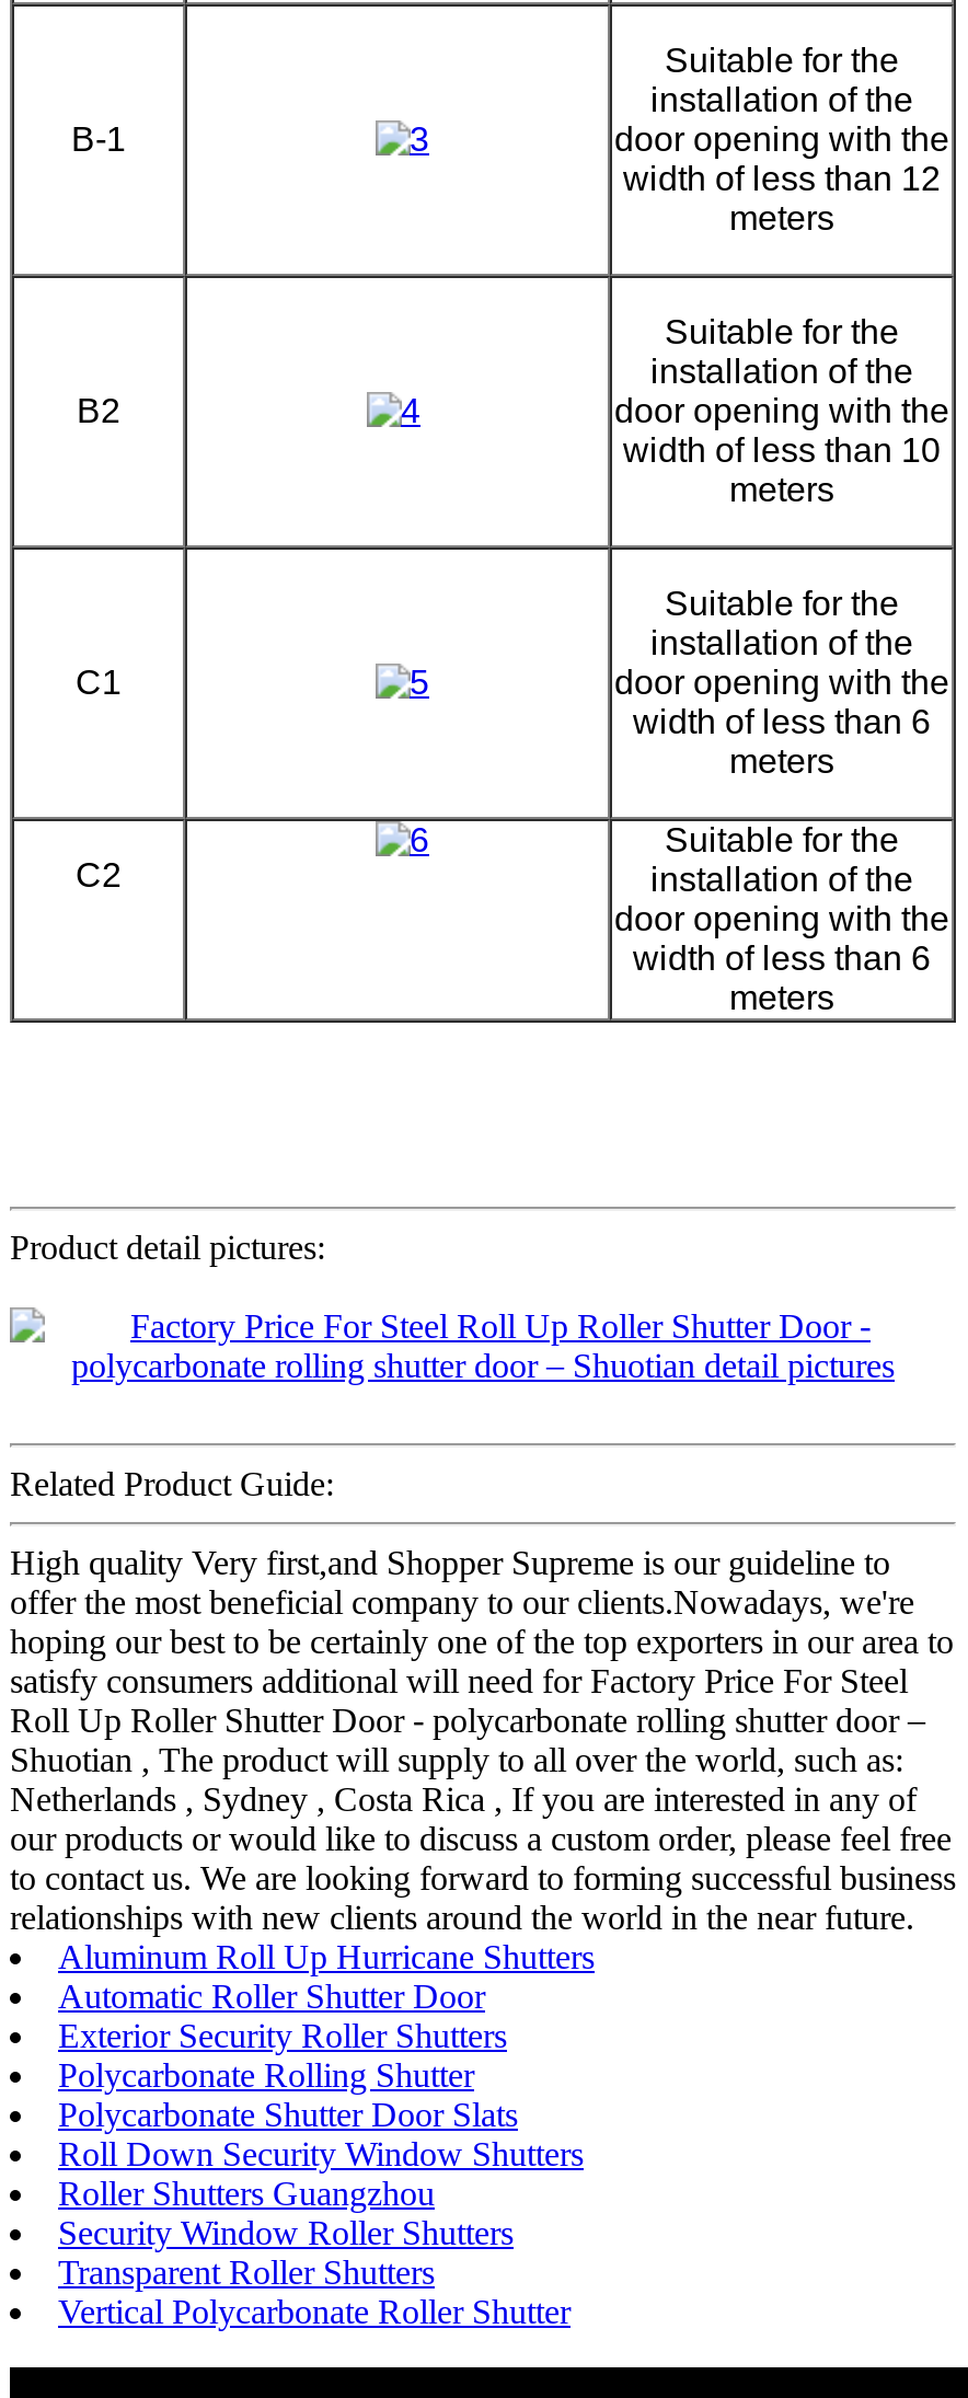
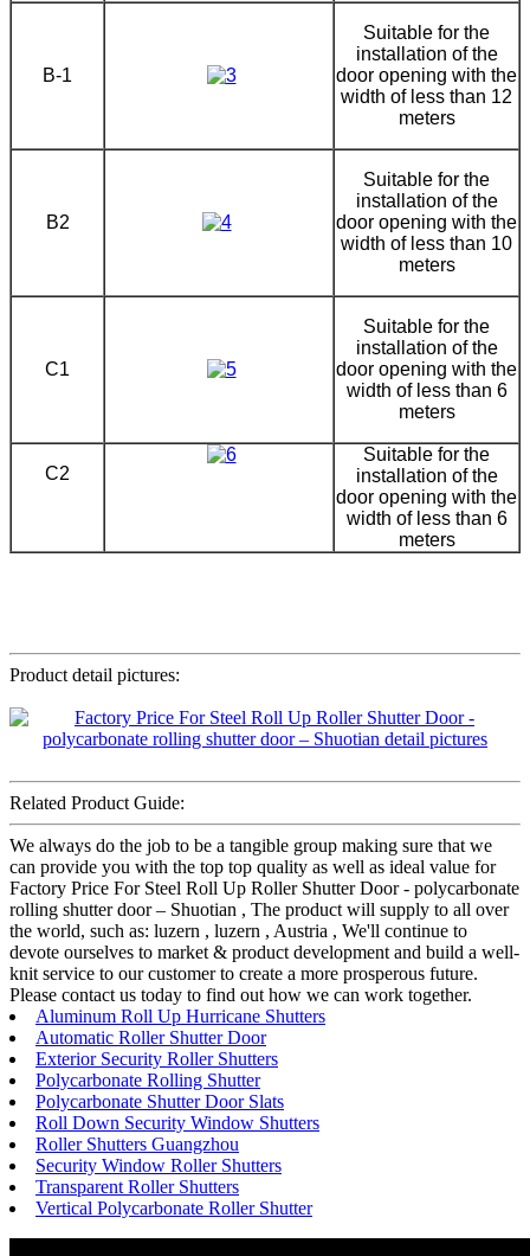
[10,1544,956,1936] High quality Very first,and Shopper Supreme is our guideline to | offer the most beneficial company to our clients.Nowadays, we're | hoping our best to be certainly one of the top exporters in our area to | satisfy consumers additional will need for Factory Price For Steel | Roll Up Roller Shutter Door - polycarbonate rolling shutter door – | Shuotian , The product will supply to all over the world, such as: | Netherlands , Sydney , Costa Rica , If you are interested in any of | our products or would like to discuss a custom order, please feel free | to contact us. We are looking forward to forming successful business | relationships with new clients around the world in the near future. -> [9,835,519,1005] We always do the job to be a tangible group making sure that we | can provide you with the top top quality as well as ideal value for | Factory Price For Steel Roll Up Roller Shutter Door - polycarbonate | rolling shutter door – Shuotian , The product will supply to all over | the world, such as: luzern , luzern , Austria , We'll continue to | devote ourselves to market & product development and build a well- | knit service to our customer to create a more prosperous future. | Please contact us today to find out how we can work together.

